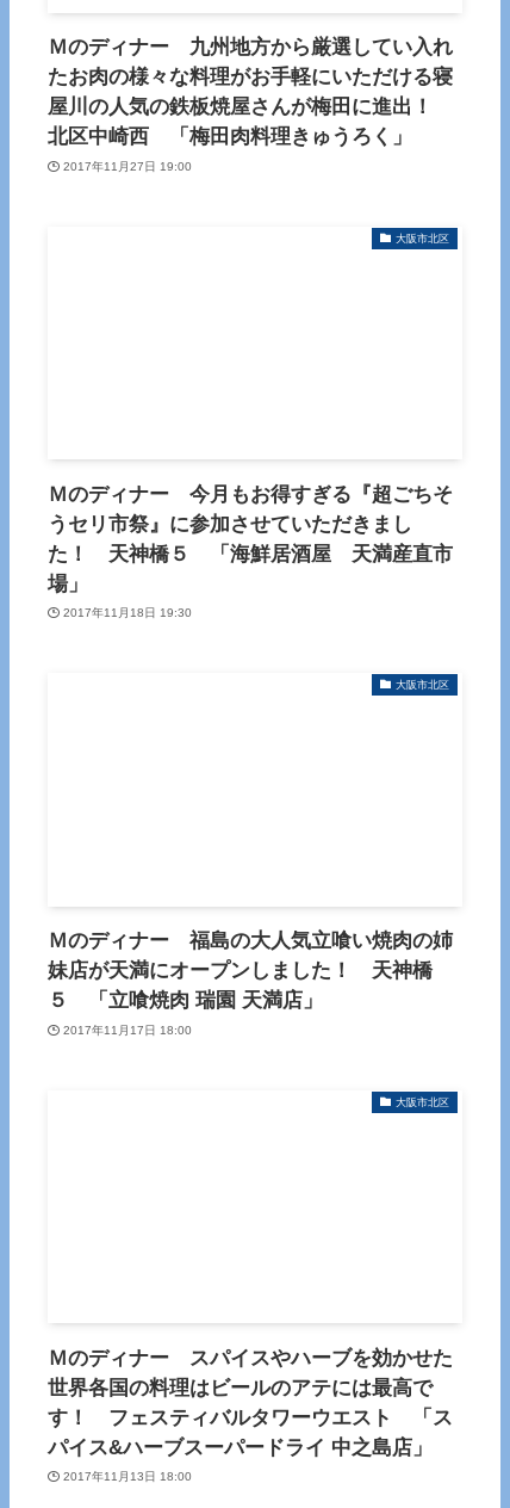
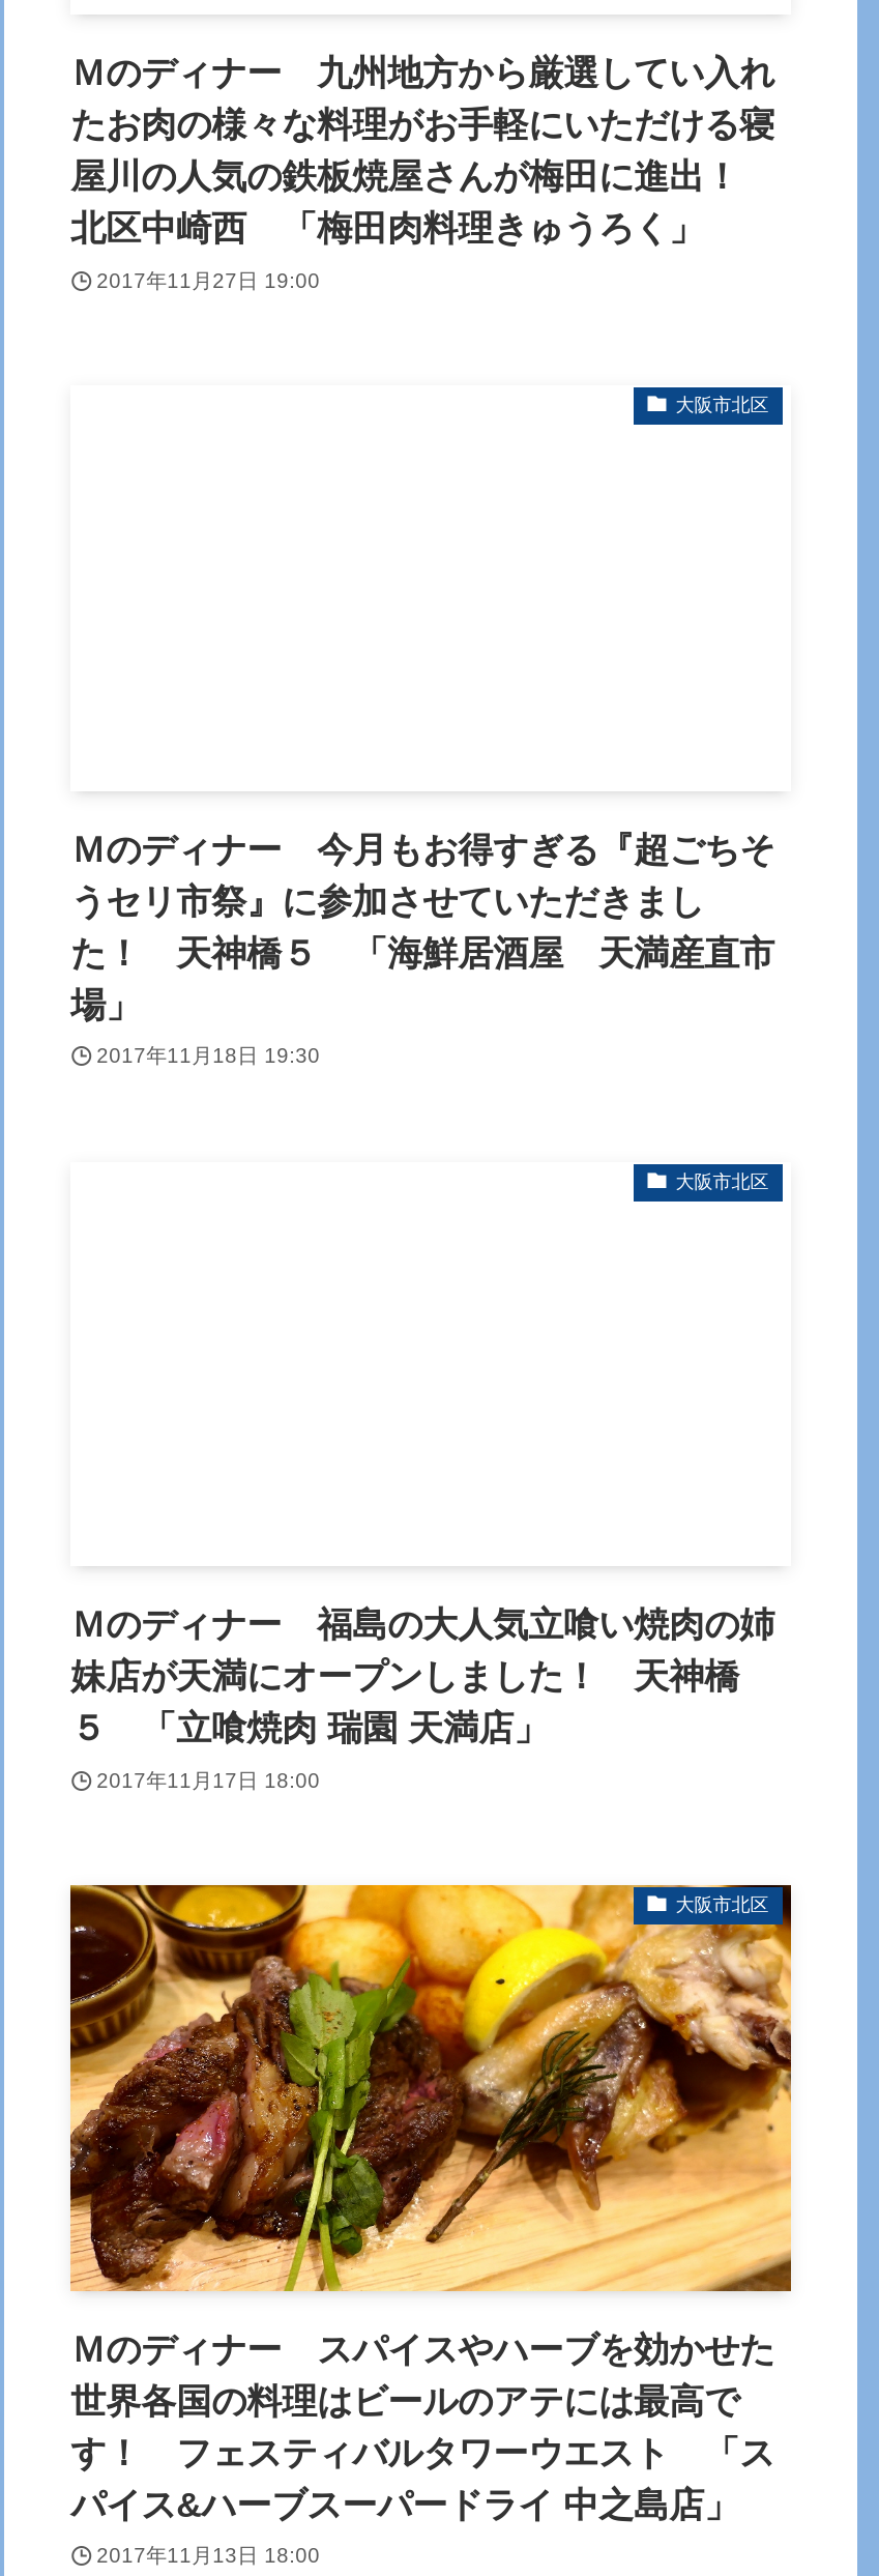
none -> [68,1883,793,2293] [image]

